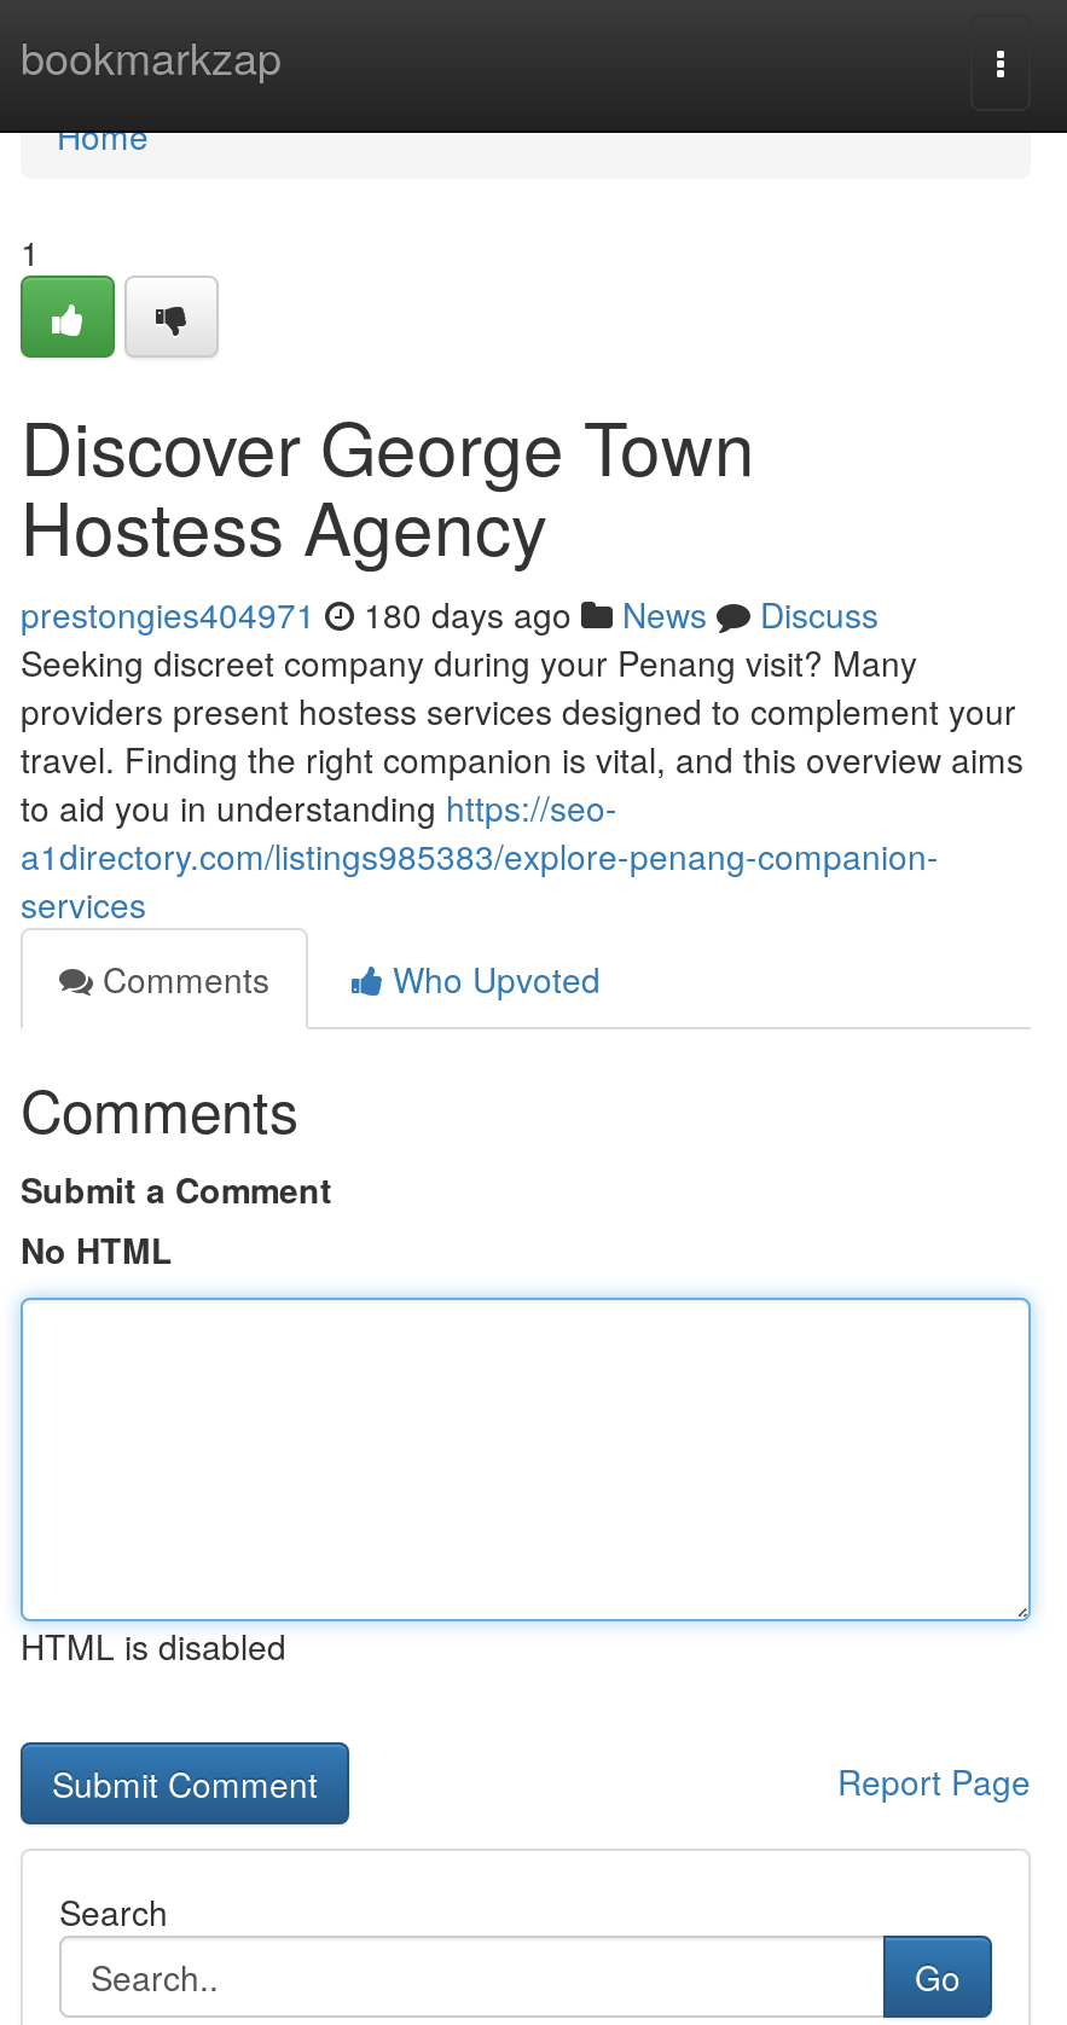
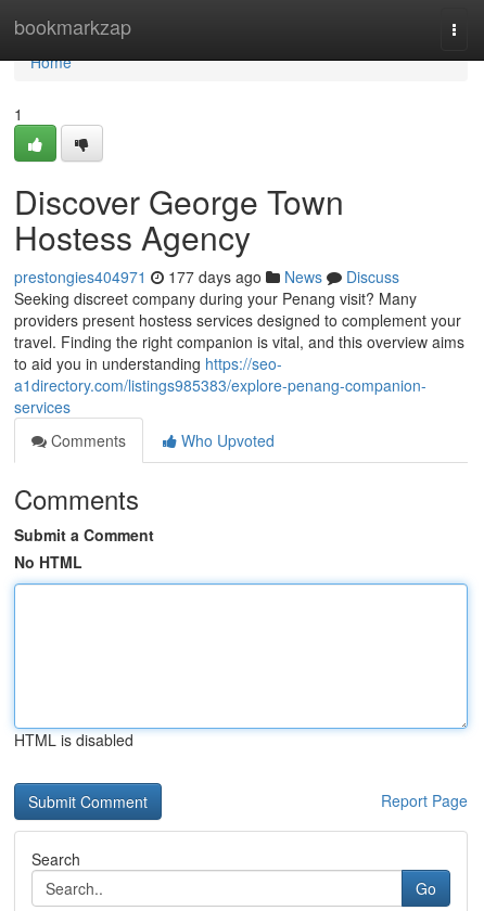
[21,590,878,638] prestongies404971 180 days ago News Discuss -> [14,266,399,287] prestongies404971 177 days ago News Discuss

